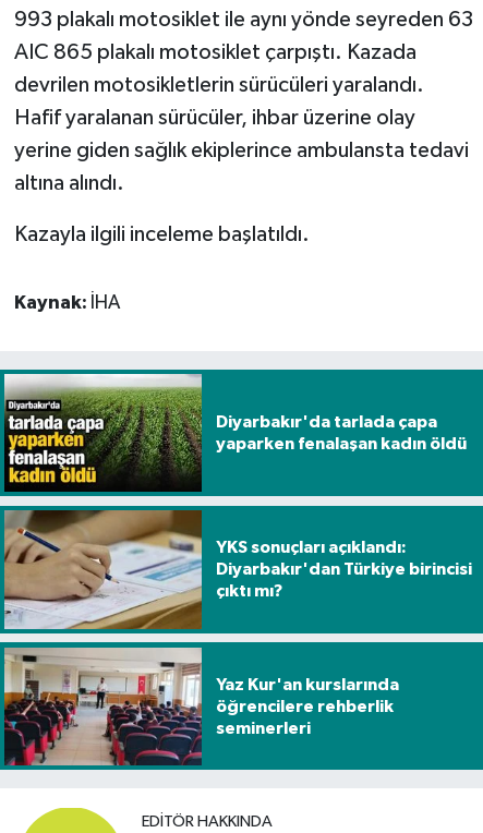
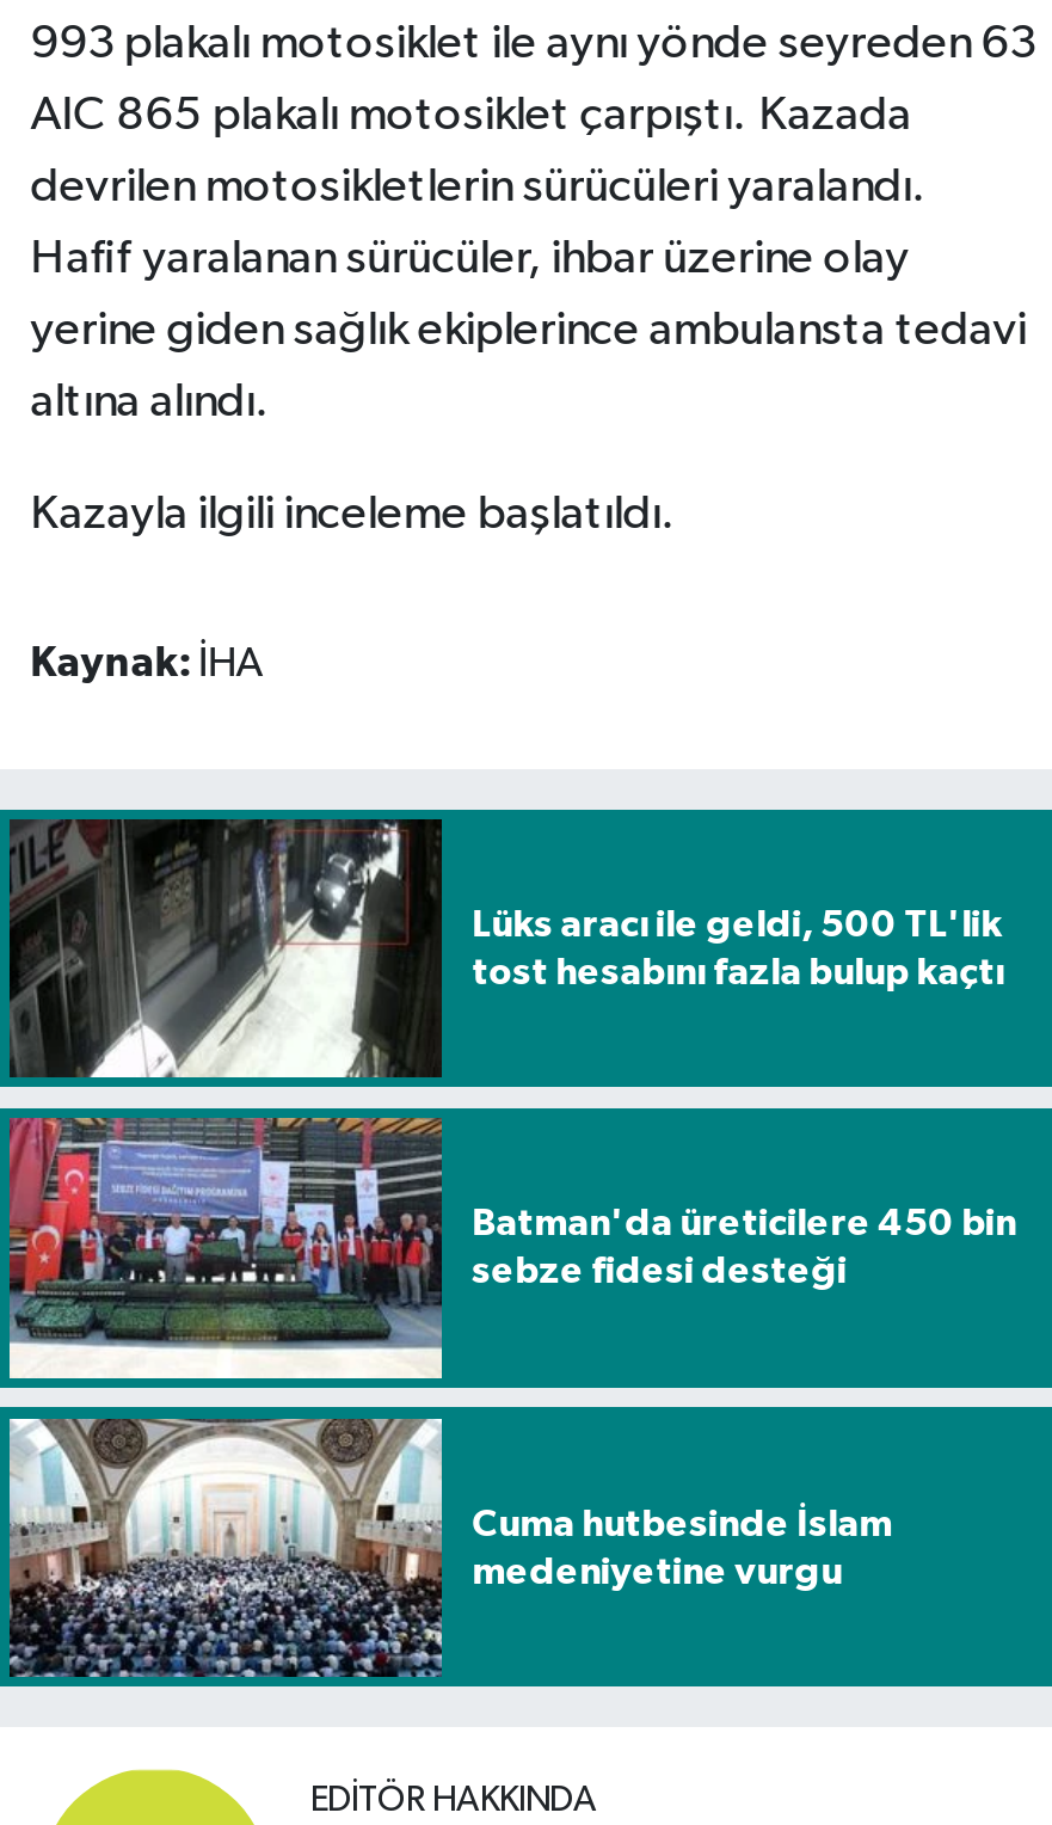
[3,373,466,493] [image] | Diyarbakır'da tarlada çapa | yaparken fenalaşan kadın öldü -> [7,817,1004,1080] [image] | Lüks aracı ile geldi, 500 TL'lik | tost hesabını fazla bulup kaçtı
[3,509,472,630] [image] | YKS sonuçları açıklandı: | Diyarbakır'dan Türkiye birincisi | çıktı mı? -> [7,1116,1016,1381] [image] | Batman'da üreticilere 450 bin | sebze fidesi desteği
[3,647,399,766] [image] | Yaz Kur'an kurslarında | öğrencilere rehberlik | seminerleri -> [7,1417,892,1679] [image] | Cuma hutbesinde İslam | medeniyetine vurgu

